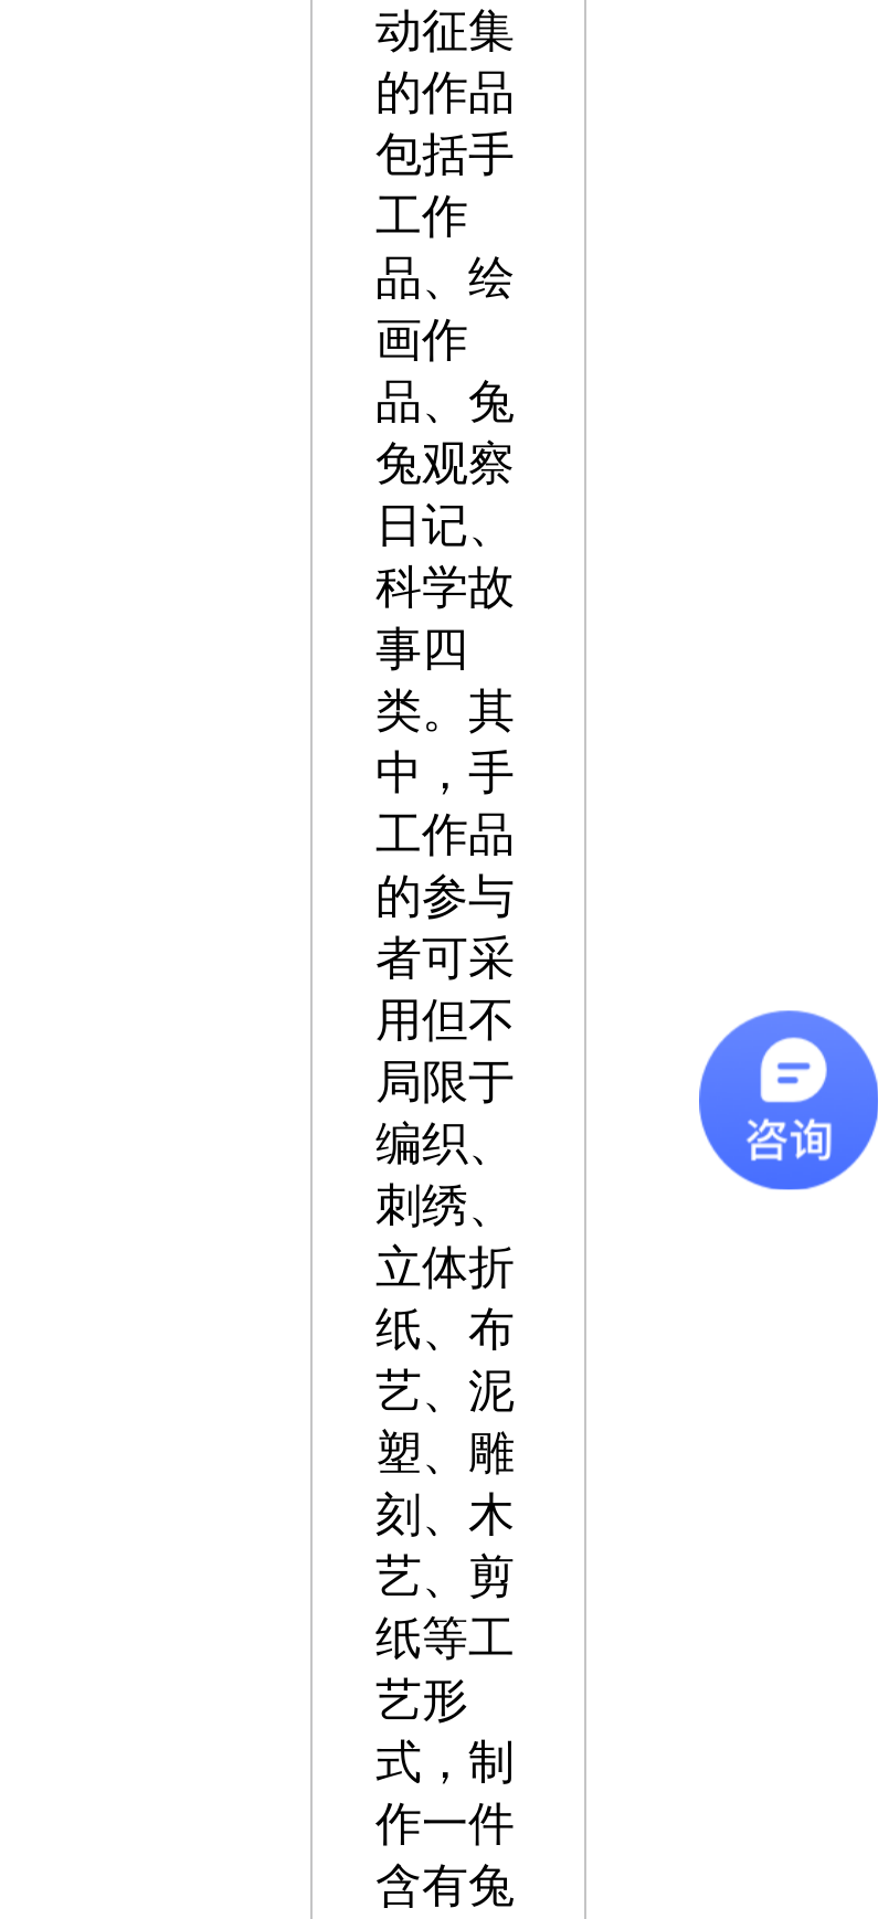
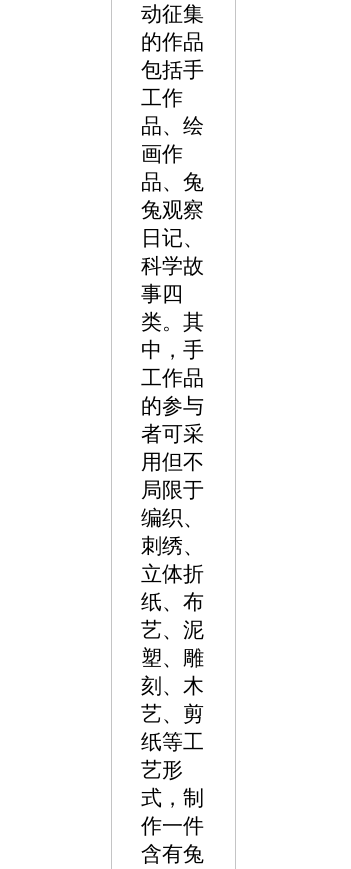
[697,1007,880,1192] [image] -> none

